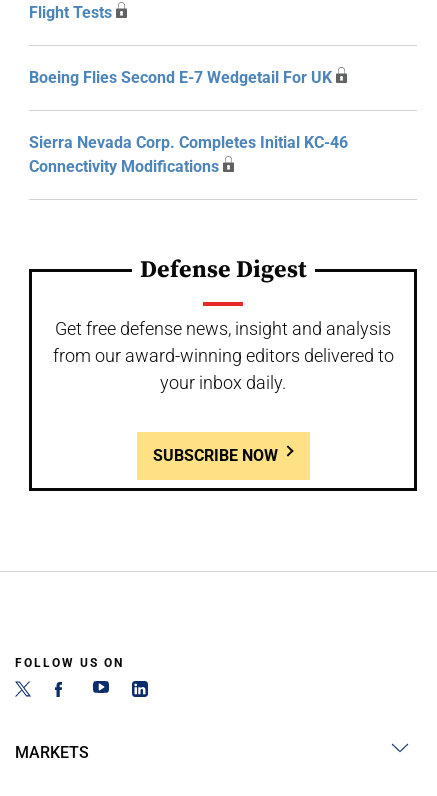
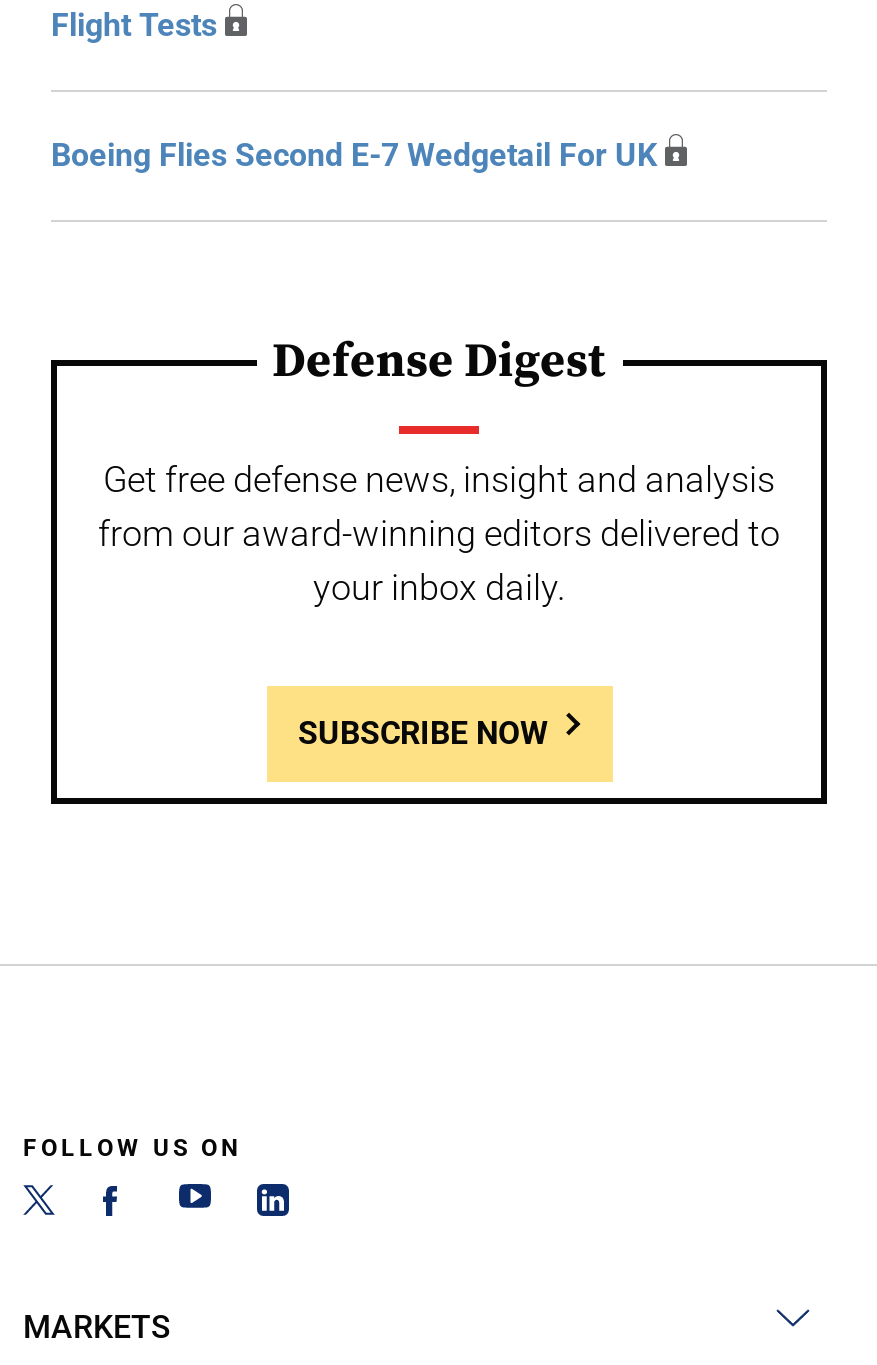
[29,133,348,176] Sierra Nevada Corp. Completes Initial KC-46 | Connectivity Modifications -> none

